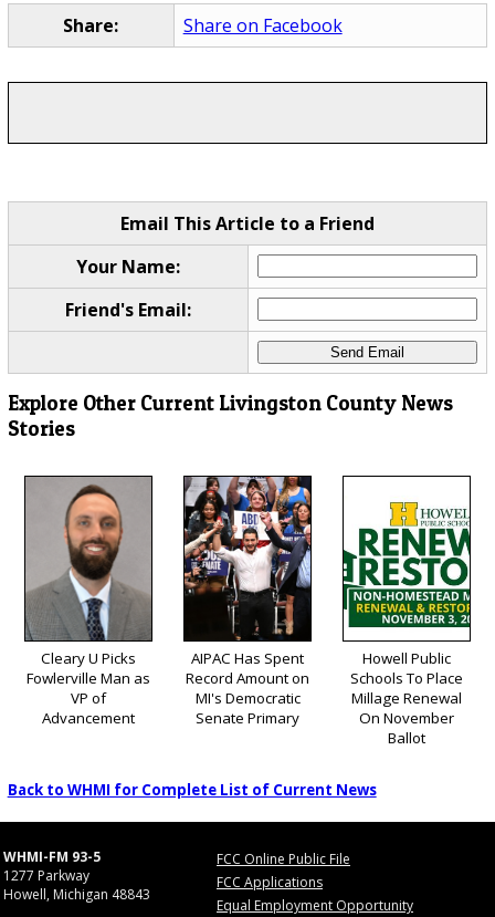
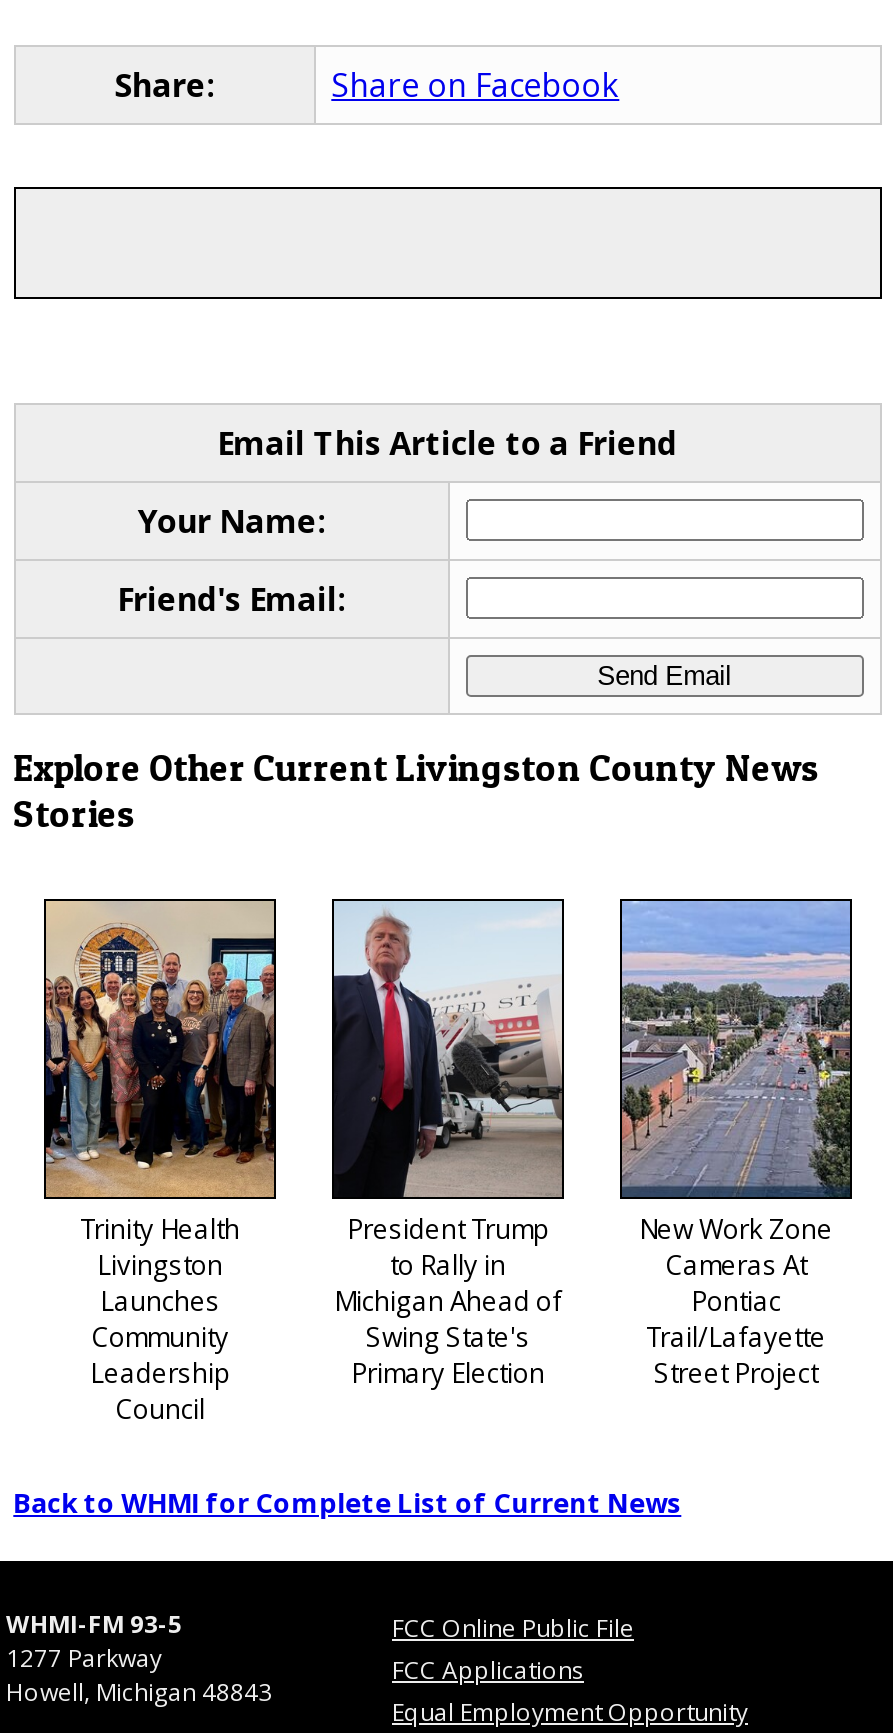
[24,479,152,728] [image] | Cleary U Picks | Fowlerville Man as | VP of | Advancement -> [44,903,276,1427] [image] | Trinity Health | Livingston | Launches | Community | Leadership | Council
[183,476,312,728] [image] | AIPAC Has Spent | Record Amount on | MI's Democratic | Senate Primary -> [332,899,564,1391] [image] | President Trump | to Rally in | Michigan Ahead of | Swing State's | Primary Election
[343,476,471,748] [image] | Howell Public | Schools To Place | Millage Renewal | On November | Ballot -> [620,899,852,1391] [image] | New Work Zone | Cameras At | Pontiac | Trail/Lafayette | Street Project

